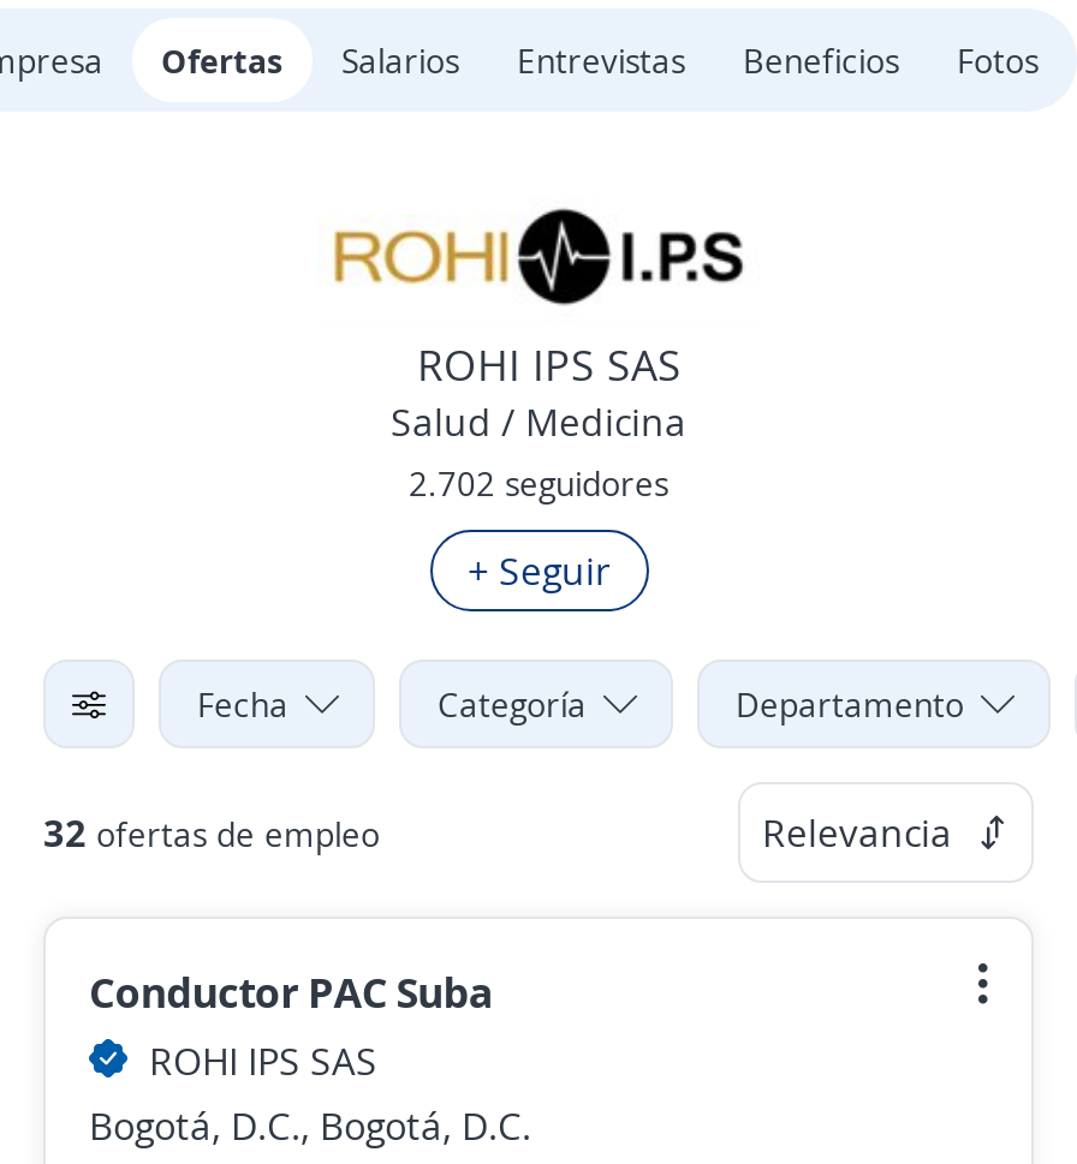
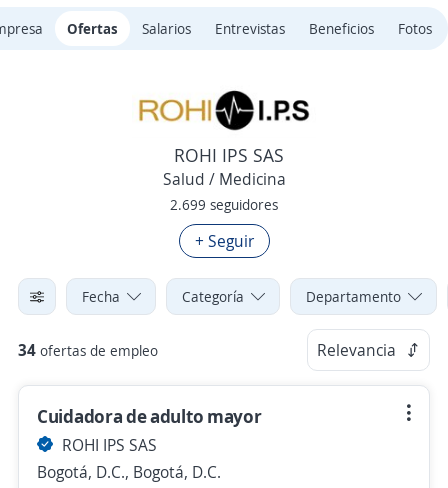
[409,460,668,506] 2.702 seguidores -> [170,195,278,214] 2.699 seguidores
[43,806,380,859] 32 ofertas de empleo -> [18,339,158,361] 34 ofertas de empleo
[89,962,492,1020] Conductor PAC Suba -> [37,404,261,428] Cuidadora de adulto mayor

